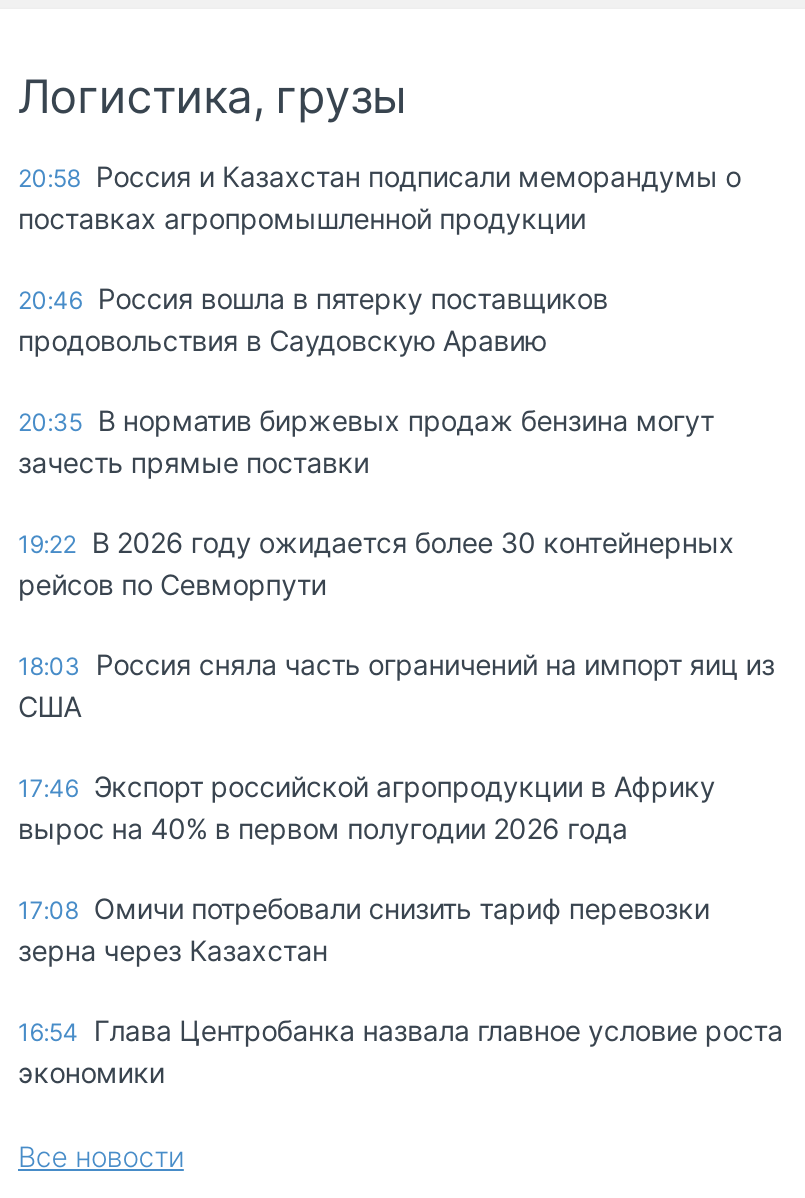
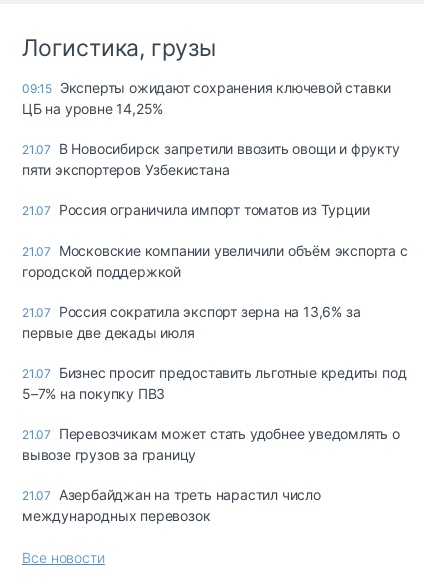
[18,159,741,235] 20:58 Россия и Казахстан подписали меморандумы о | поставках агропромышленной продукции -> [22,79,391,117] 09:15 Эксперты ожидают сохранения ключевой ставки | ЦБ на уровне 14,25%
[18,281,608,357] 20:46 Россия вошла в пятерку поставщиков | продовольствия в Саудовскую Аравию -> [22,140,400,178] 21.07 В Новосибирск запретили ввозить овощи и фрукту | пяти экспортеров Узбекистана
[18,403,714,479] 20:35 В норматив биржевых продаж бензина могут | зачесть прямые поставки -> [22,201,369,218] 21.07 Россия ограничила импорт томатов из Турции
[18,525,734,601] 19:22 В 2026 году ожидается более 30 контейнерных | рейсов по Севморпути -> [22,242,408,280] 21.07 Московские компании увеличили объём экспорта с | городской поддержкой
[18,647,775,723] 18:03 Россия сняла часть ограничений на импорт яиц из | США -> [22,303,360,341] 21.07 Россия сократила экспорт зерна на 13,6% за | первые две декады июля
[18,769,715,845] 17:46 Экспорт российской агропродукции в Африку | вырос на 40% в первом полугодии 2026 года -> [22,364,406,402] 21.07 Бизнес просит предоставить льготные кредиты под | 5–7% на покупку ПВЗ
[18,891,709,967] 17:08 Омичи потребовали снизить тариф перевозки | зерна через Казахстан -> [22,425,400,463] 21.07 Перевозчикам может стать удобнее уведомлять о | вывозе грузов за границу
[18,1013,783,1089] 16:54 Глава Центробанка назвала главное условие роста | экономики -> [22,486,321,524] 21.07 Азербайджан на треть нарастил число | международных перевозок

